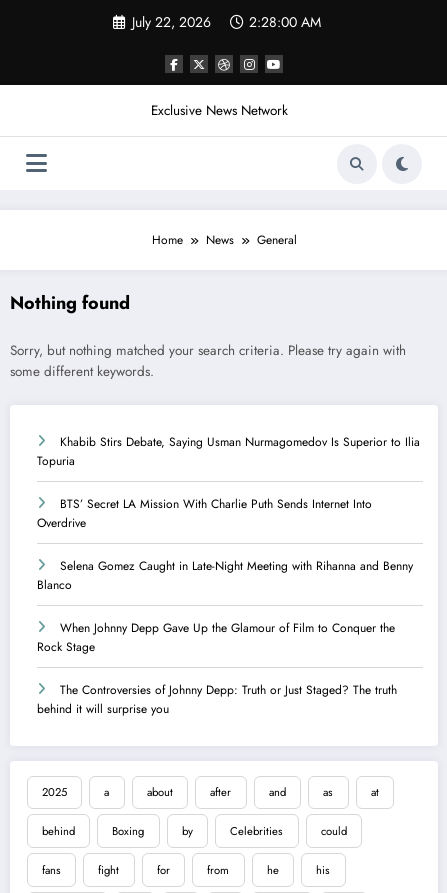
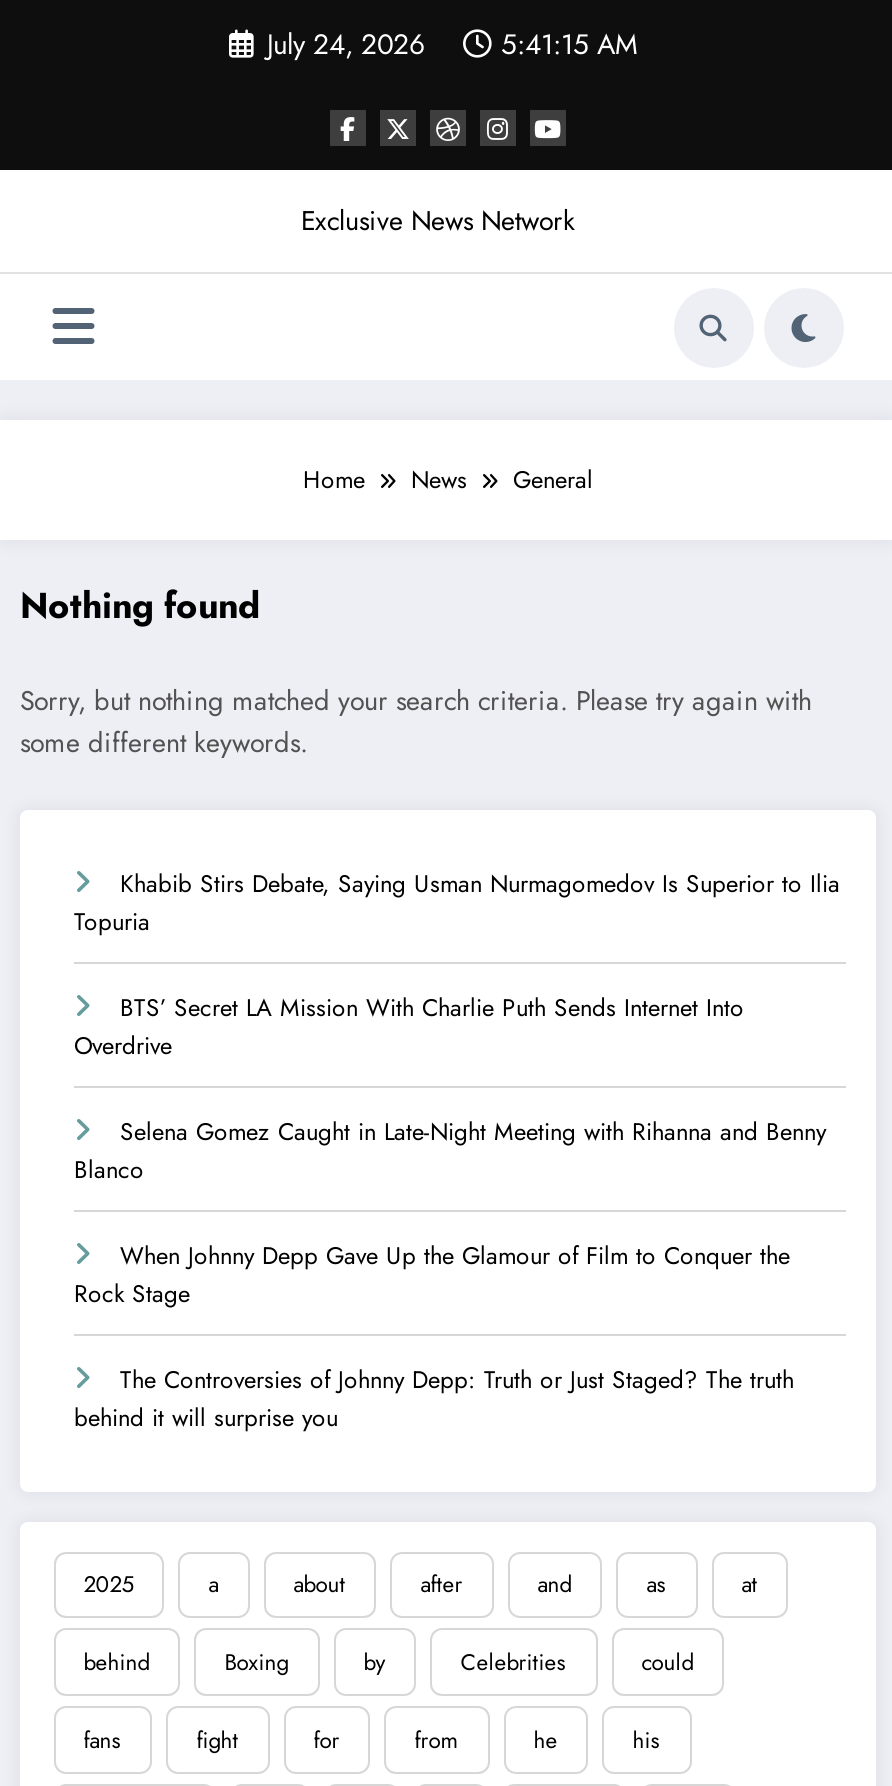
[131,12,210,32] July 22, 2026 -> [267,24,425,64] July 24, 2026
[248,12,320,32] 2:28:00 AM -> [501,24,637,64] 5:41:15 AM

